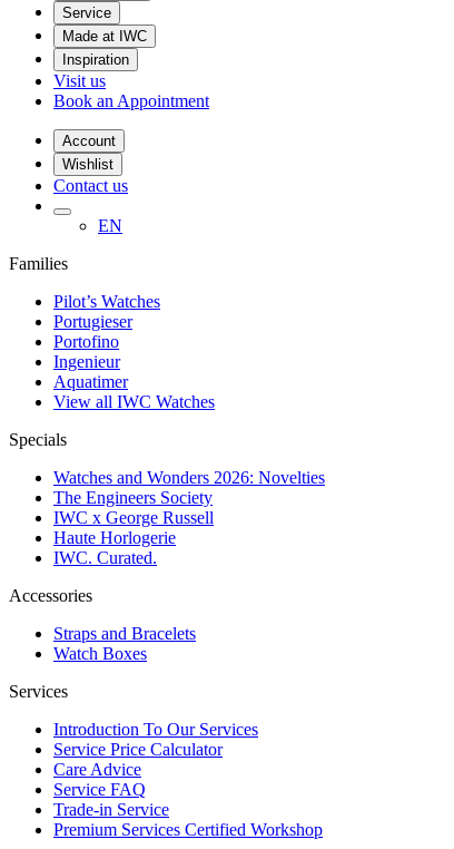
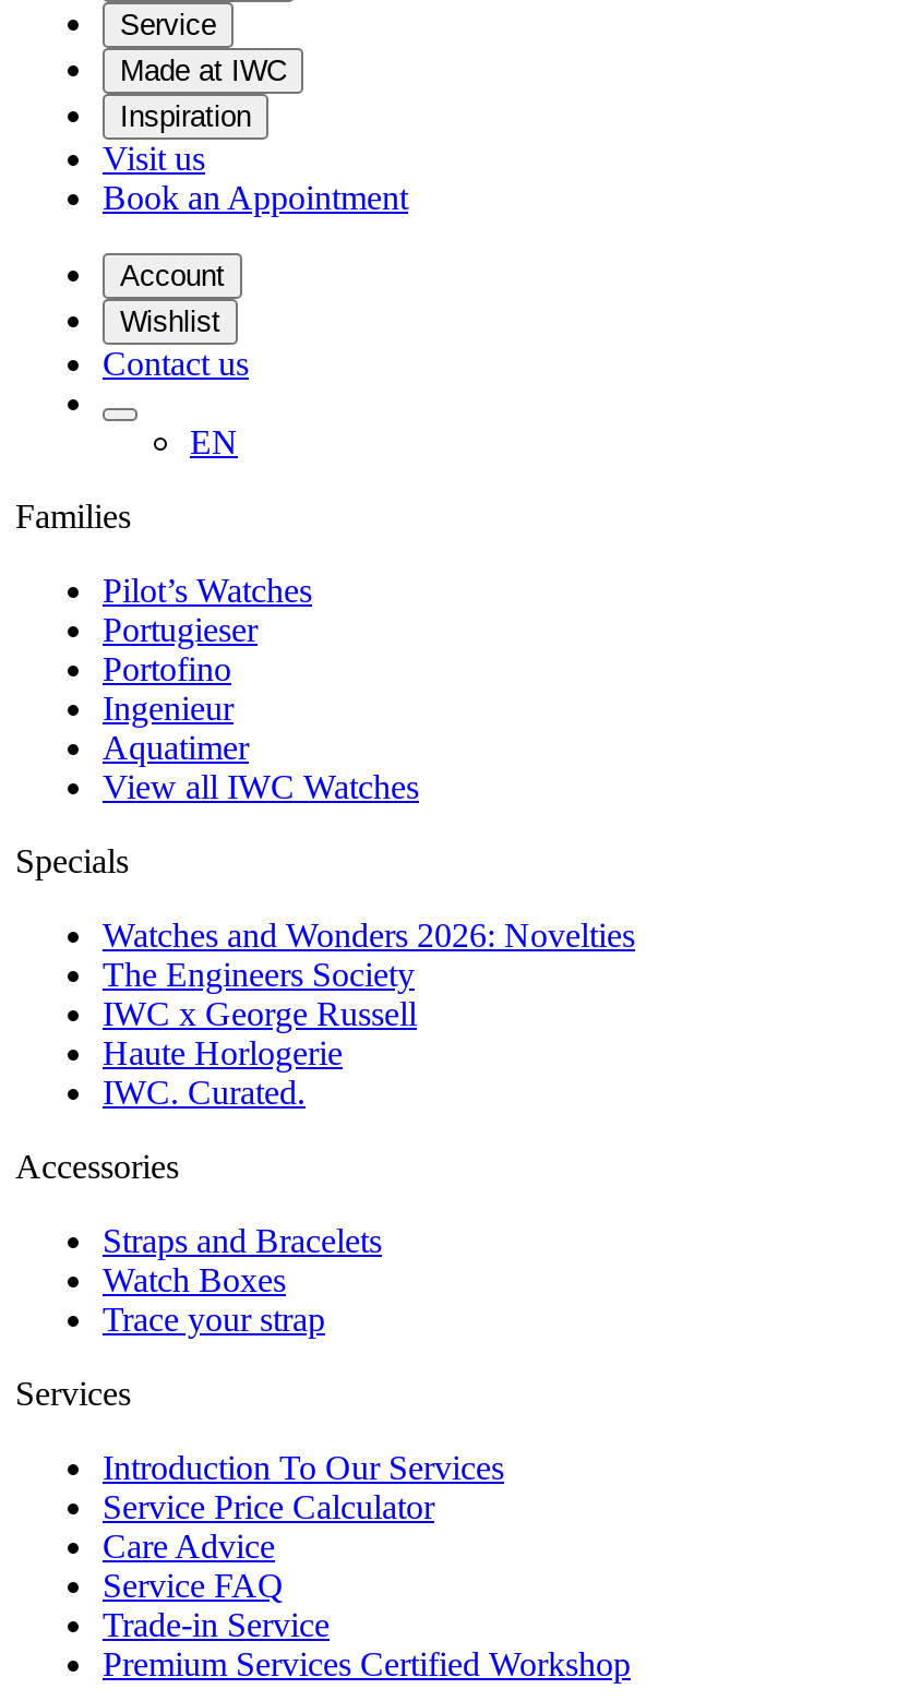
none -> [103,1300,325,1337] Trace your strap

